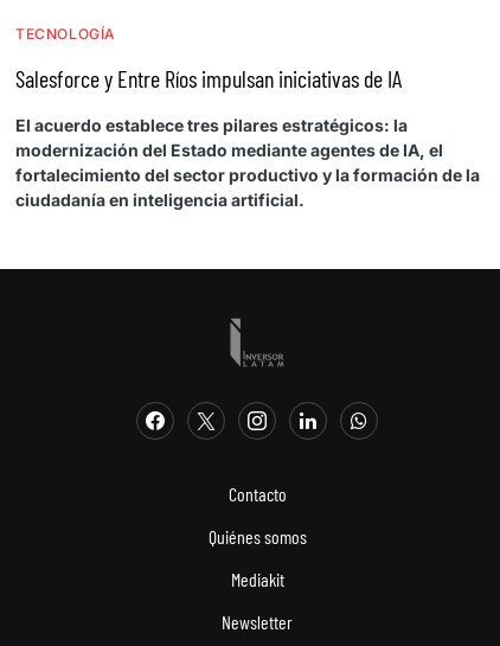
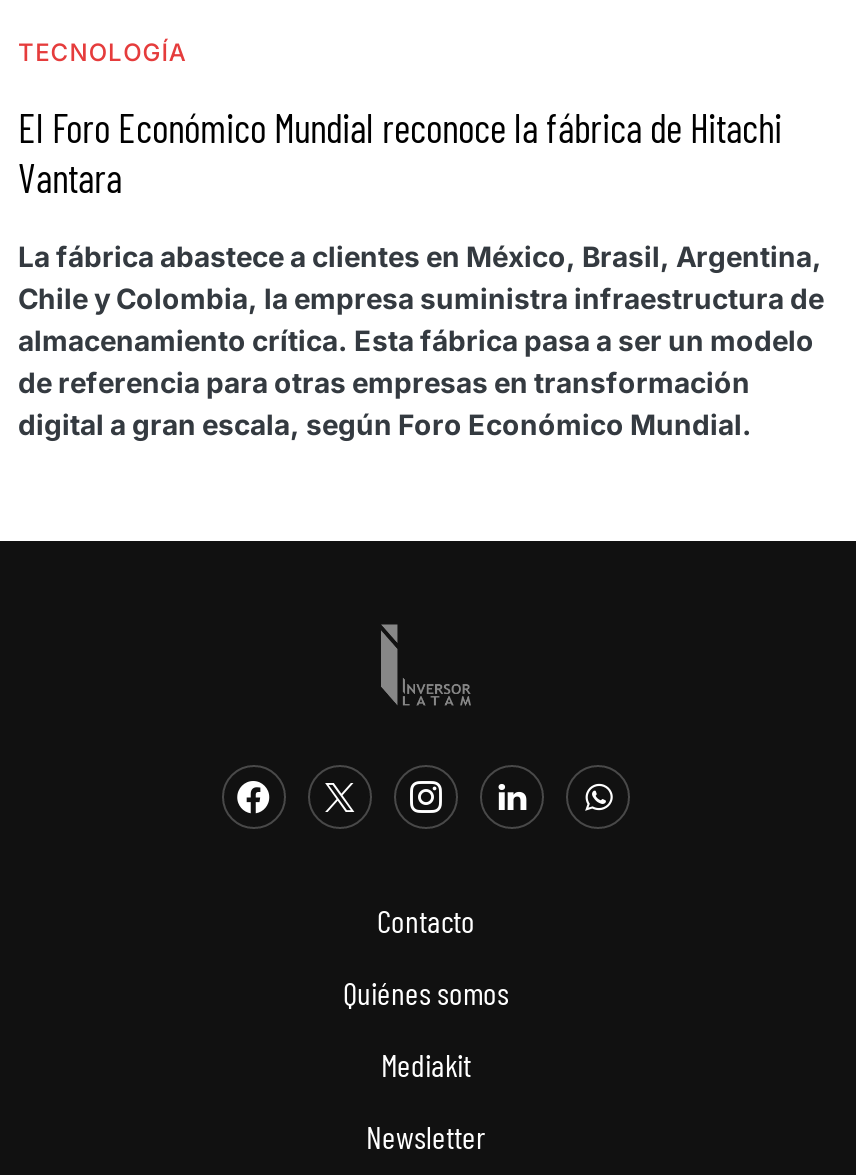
[15,64,402,93] Salesforce y Entre Ríos impulsan iniciativas de IA -> [18,103,782,201] El Foro Económico Mundial reconoce la fábrica de Hitachi | Vantara
[15,115,480,210] El acuerdo establece tres pilares estratégicos: la | modernización del Estado mediante agentes de IA, el | fortalecimiento del sector productivo y la formación de la | ciudadanía en inteligencia artificial. -> [18,239,824,441] La fábrica abastece a clientes en México, Brasil, Argentina, | Chile y Colombia, la empresa suministra infraestructura de | almacenamiento crítica. Esta fábrica pasa a ser un modelo | de referencia para otras empresas en transformación | digital a gran escala, según Foro Económico Mundial.

